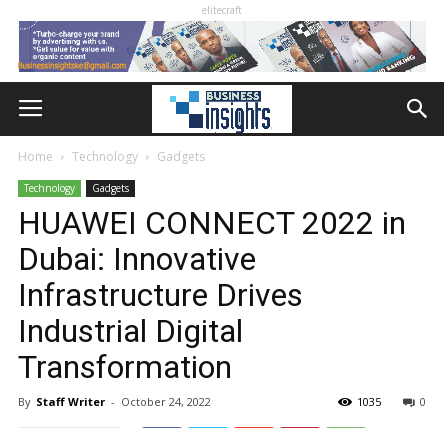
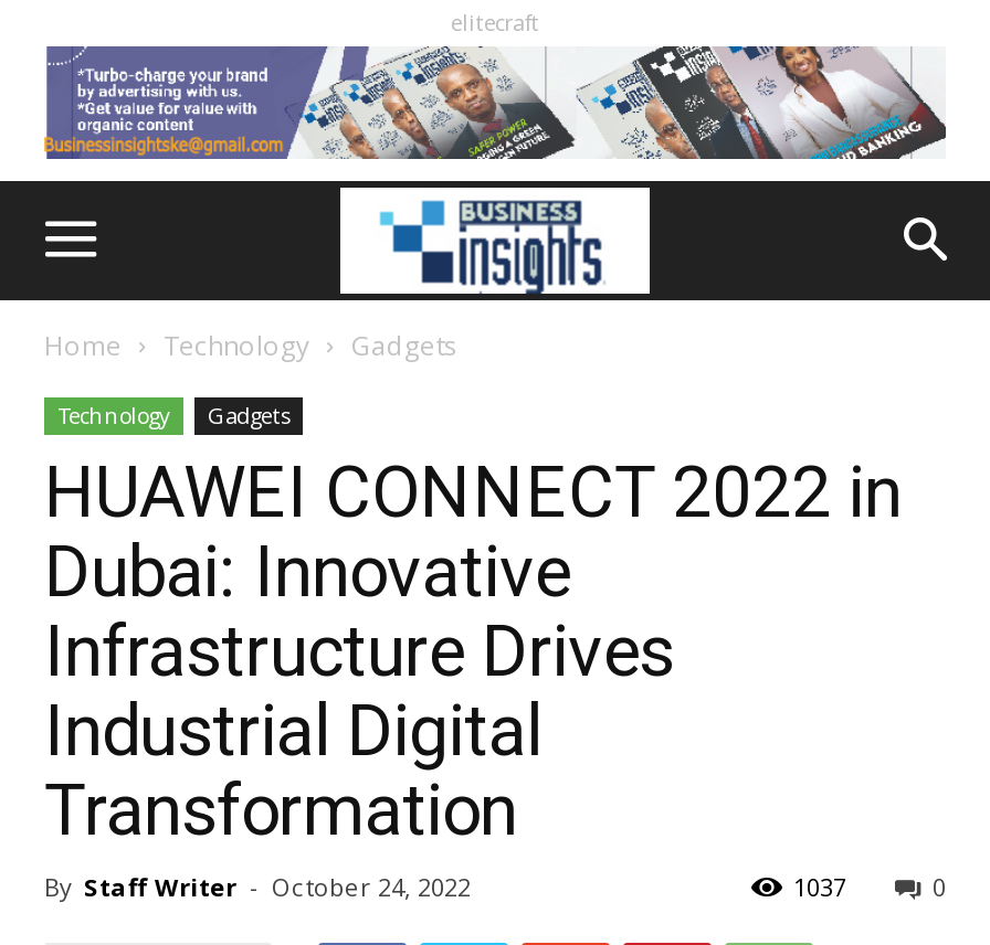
[357,394,381,409] 1035 -> [793,870,846,903] 1037

